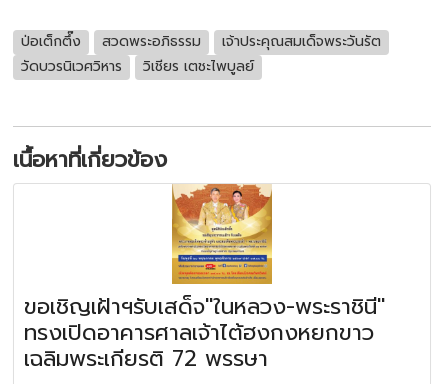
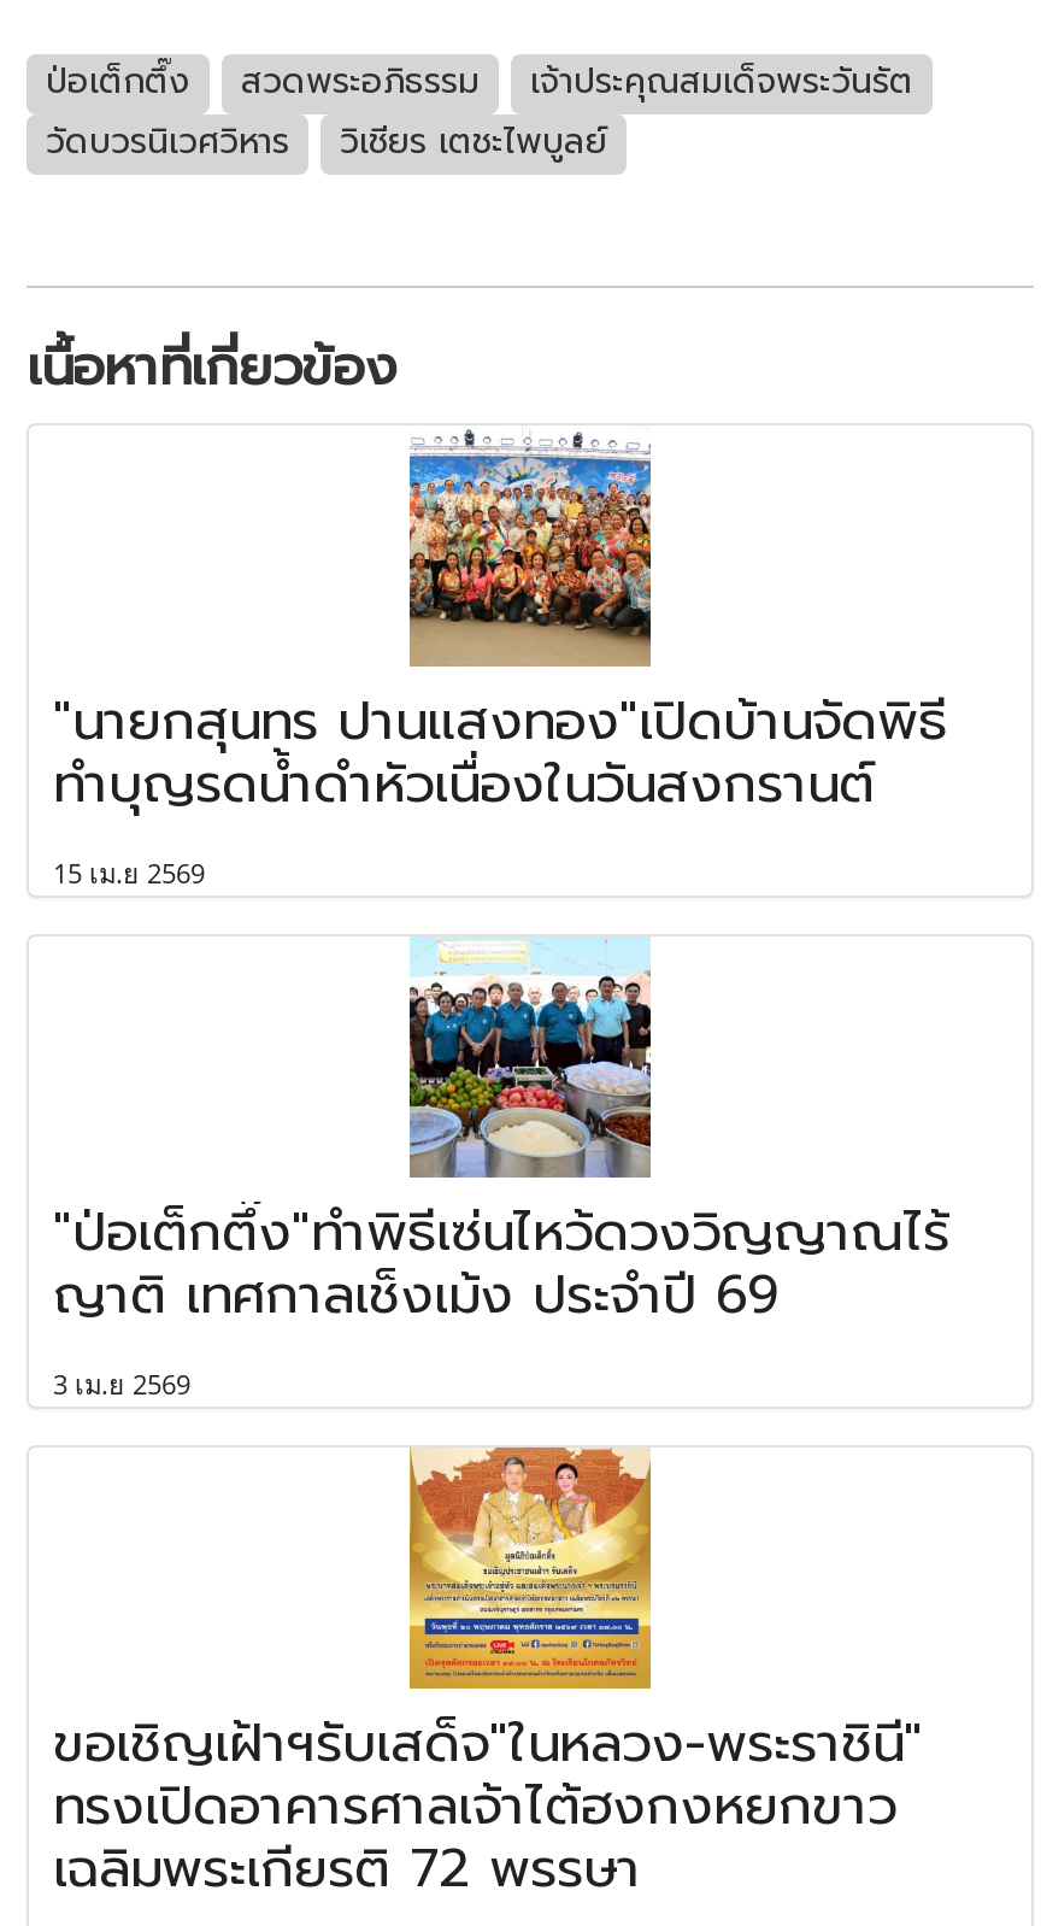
none -> [53,428,947,890] [image] | "นายกสุนทร ปานแสงทอง"เปิดบ้านจัดพิธี | ทำบุญรดน้ำดำหัวเนื่องในวันสงกรานต์ | 15 เม.ย 2569
none -> [53,934,949,1401] [image] | "ป่อเต็กตึ๊ง"ทำพิธีเซ่นไหว้ดวงวิญญาณไร้ | ญาติ เทศกาลเช็งเม้ง ประจำปี 69 | 3 เม.ย 2569

